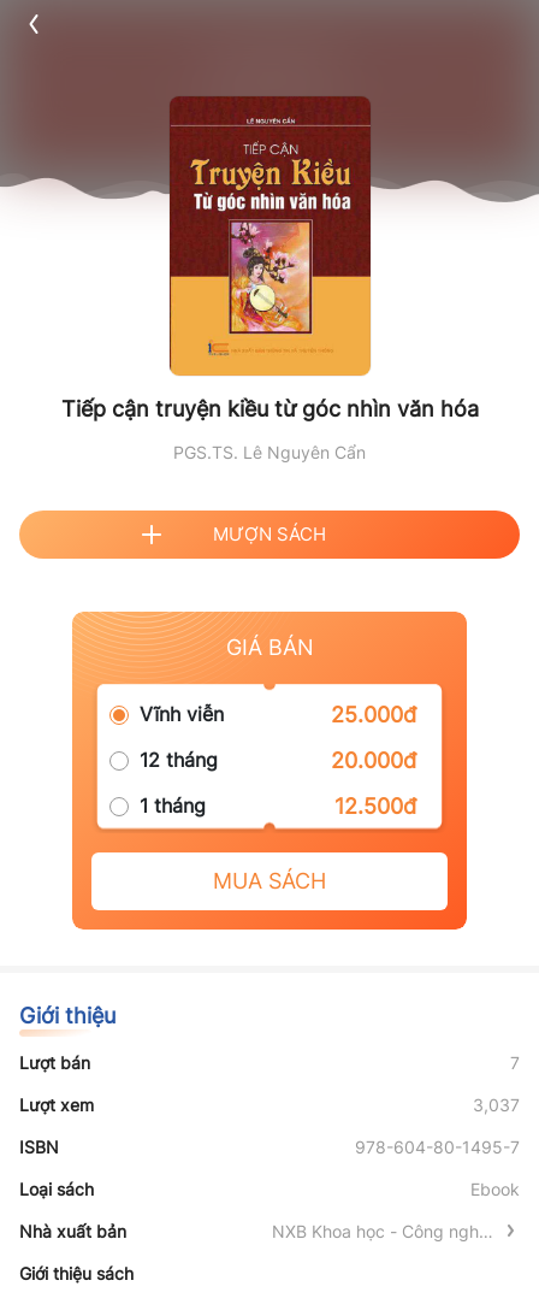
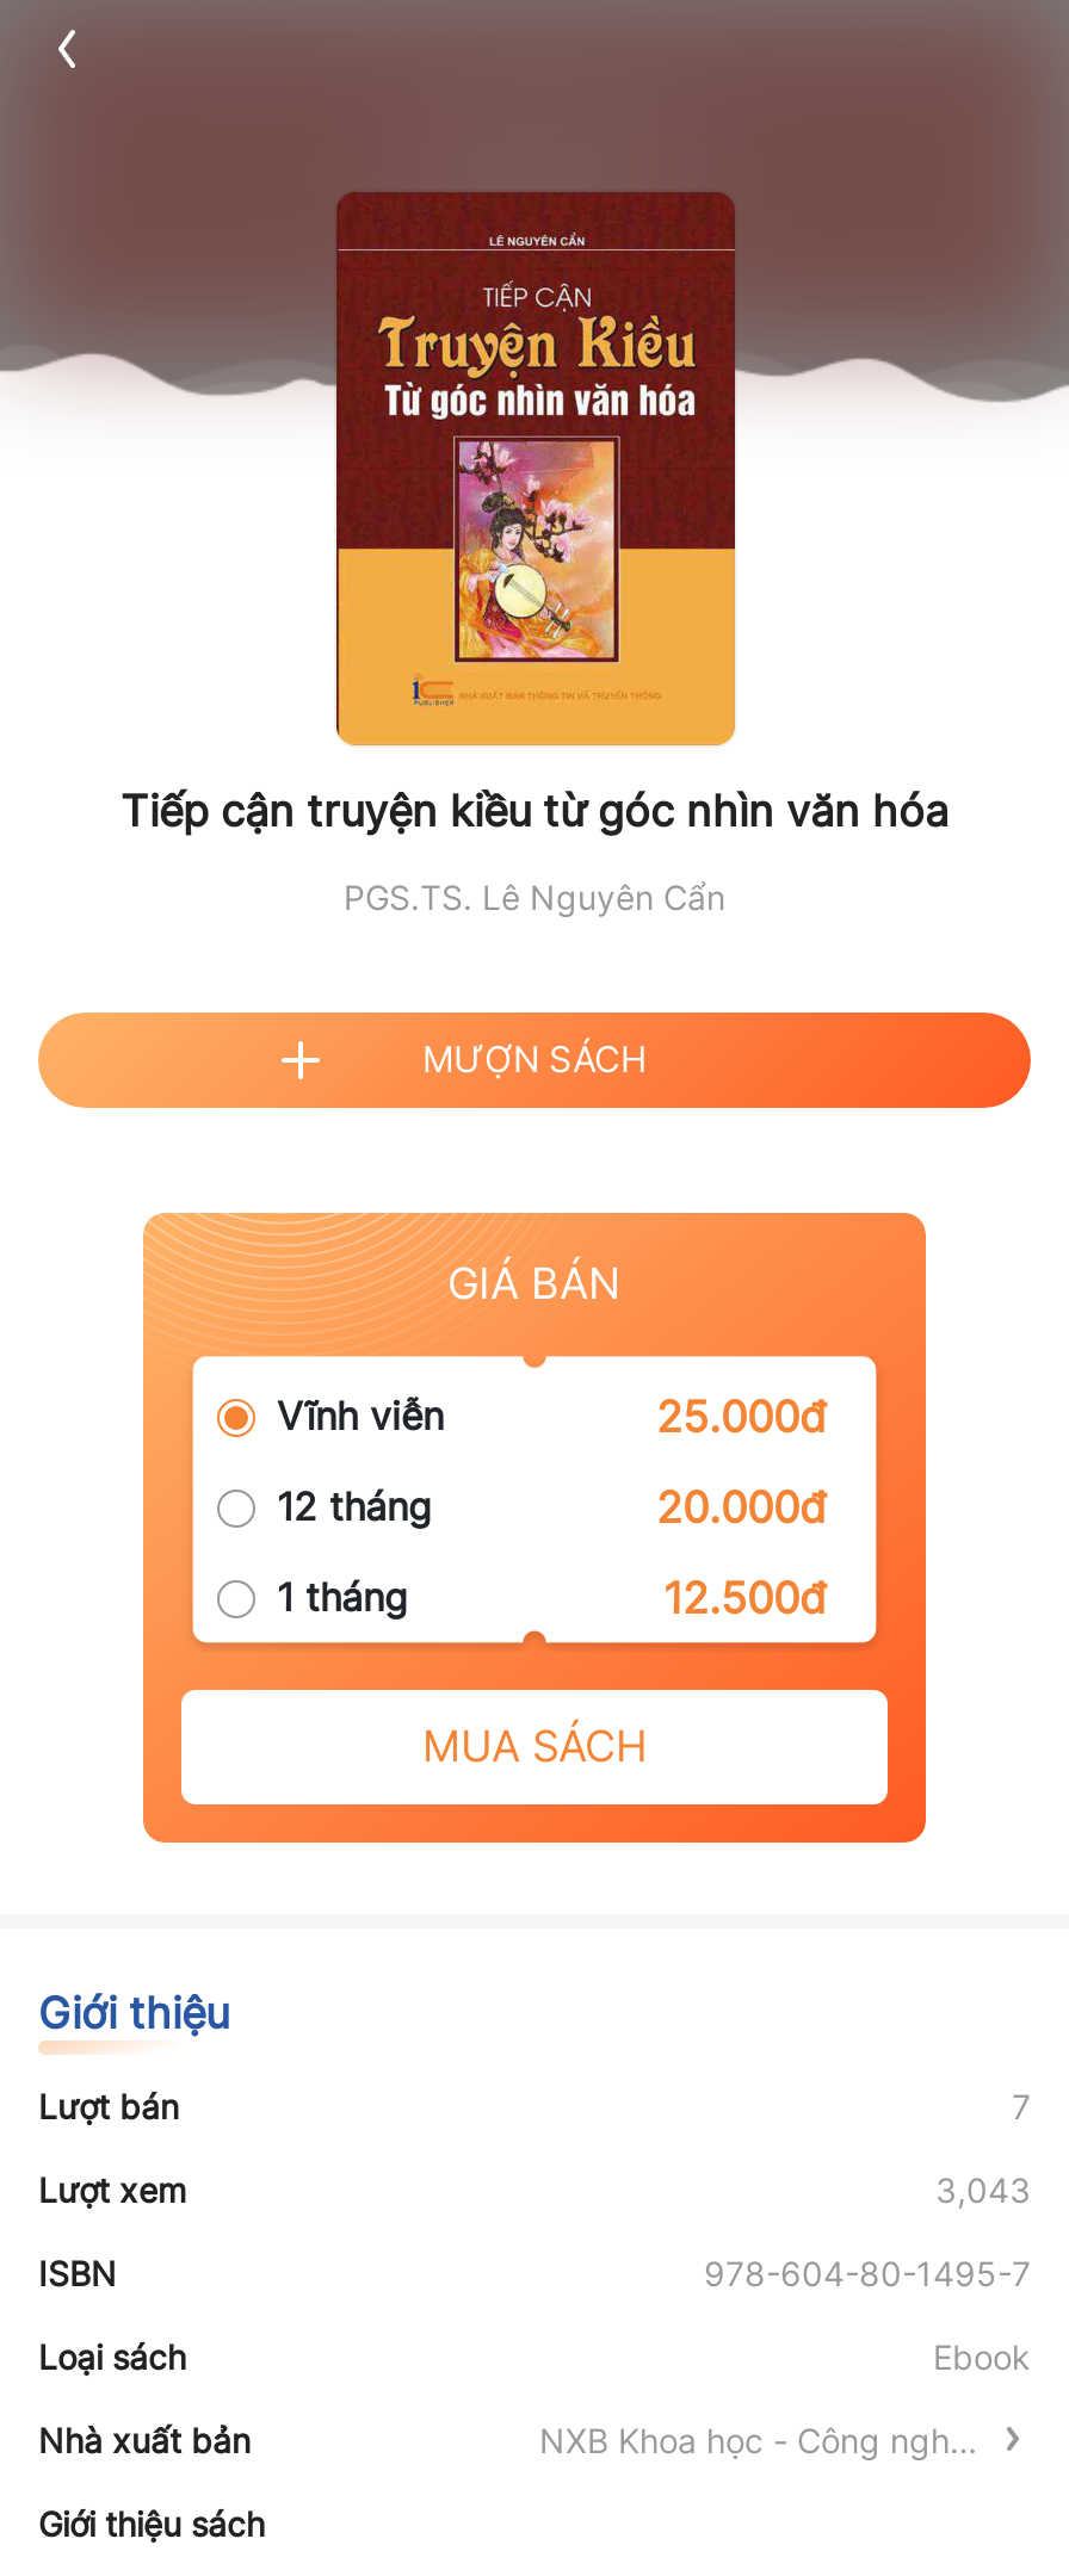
[473,1094,520,1115] 3,037 -> [935,2169,1031,2210] 3,043

